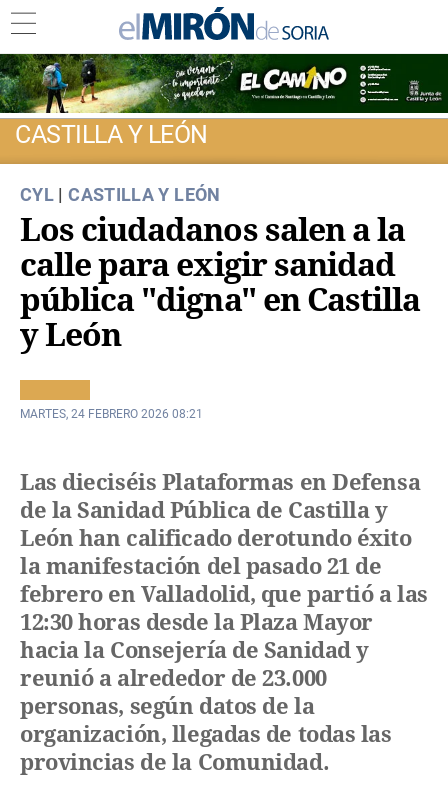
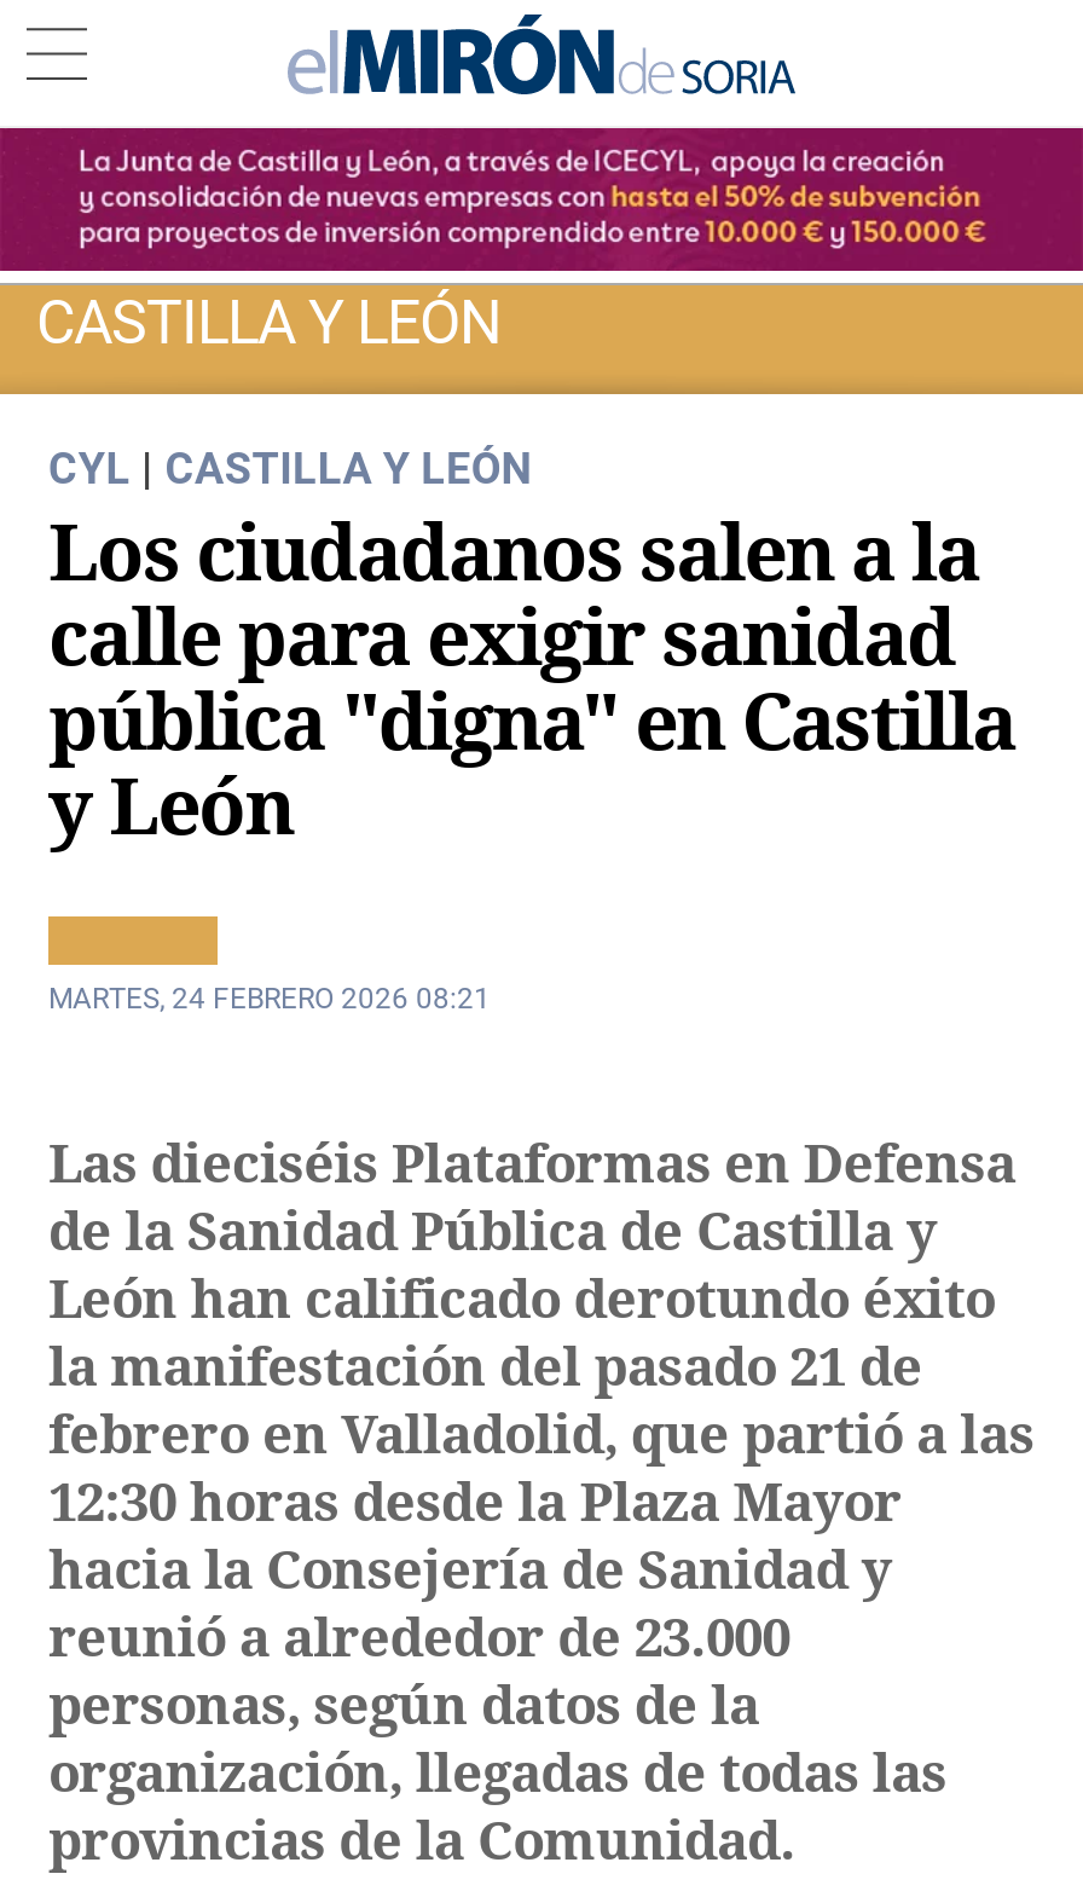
[3,53,445,114] [image] -> [7,126,1076,273] [image]

